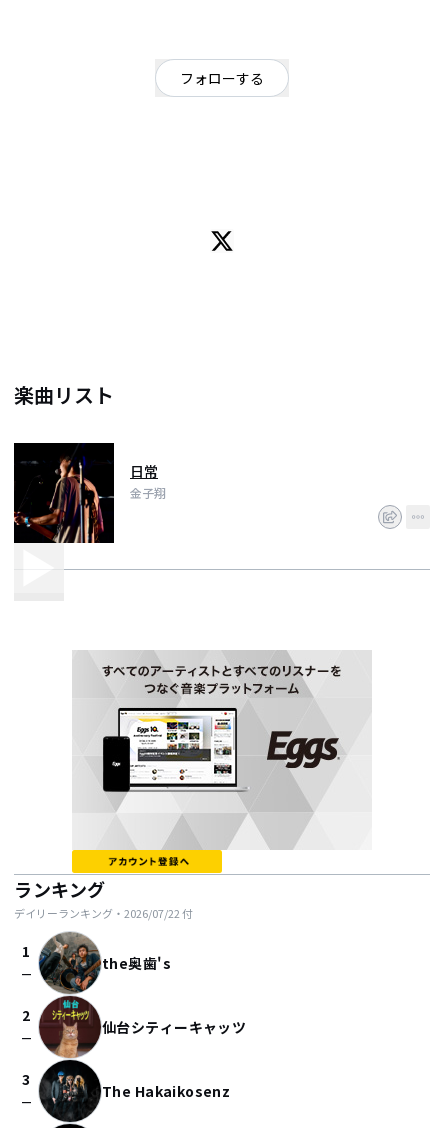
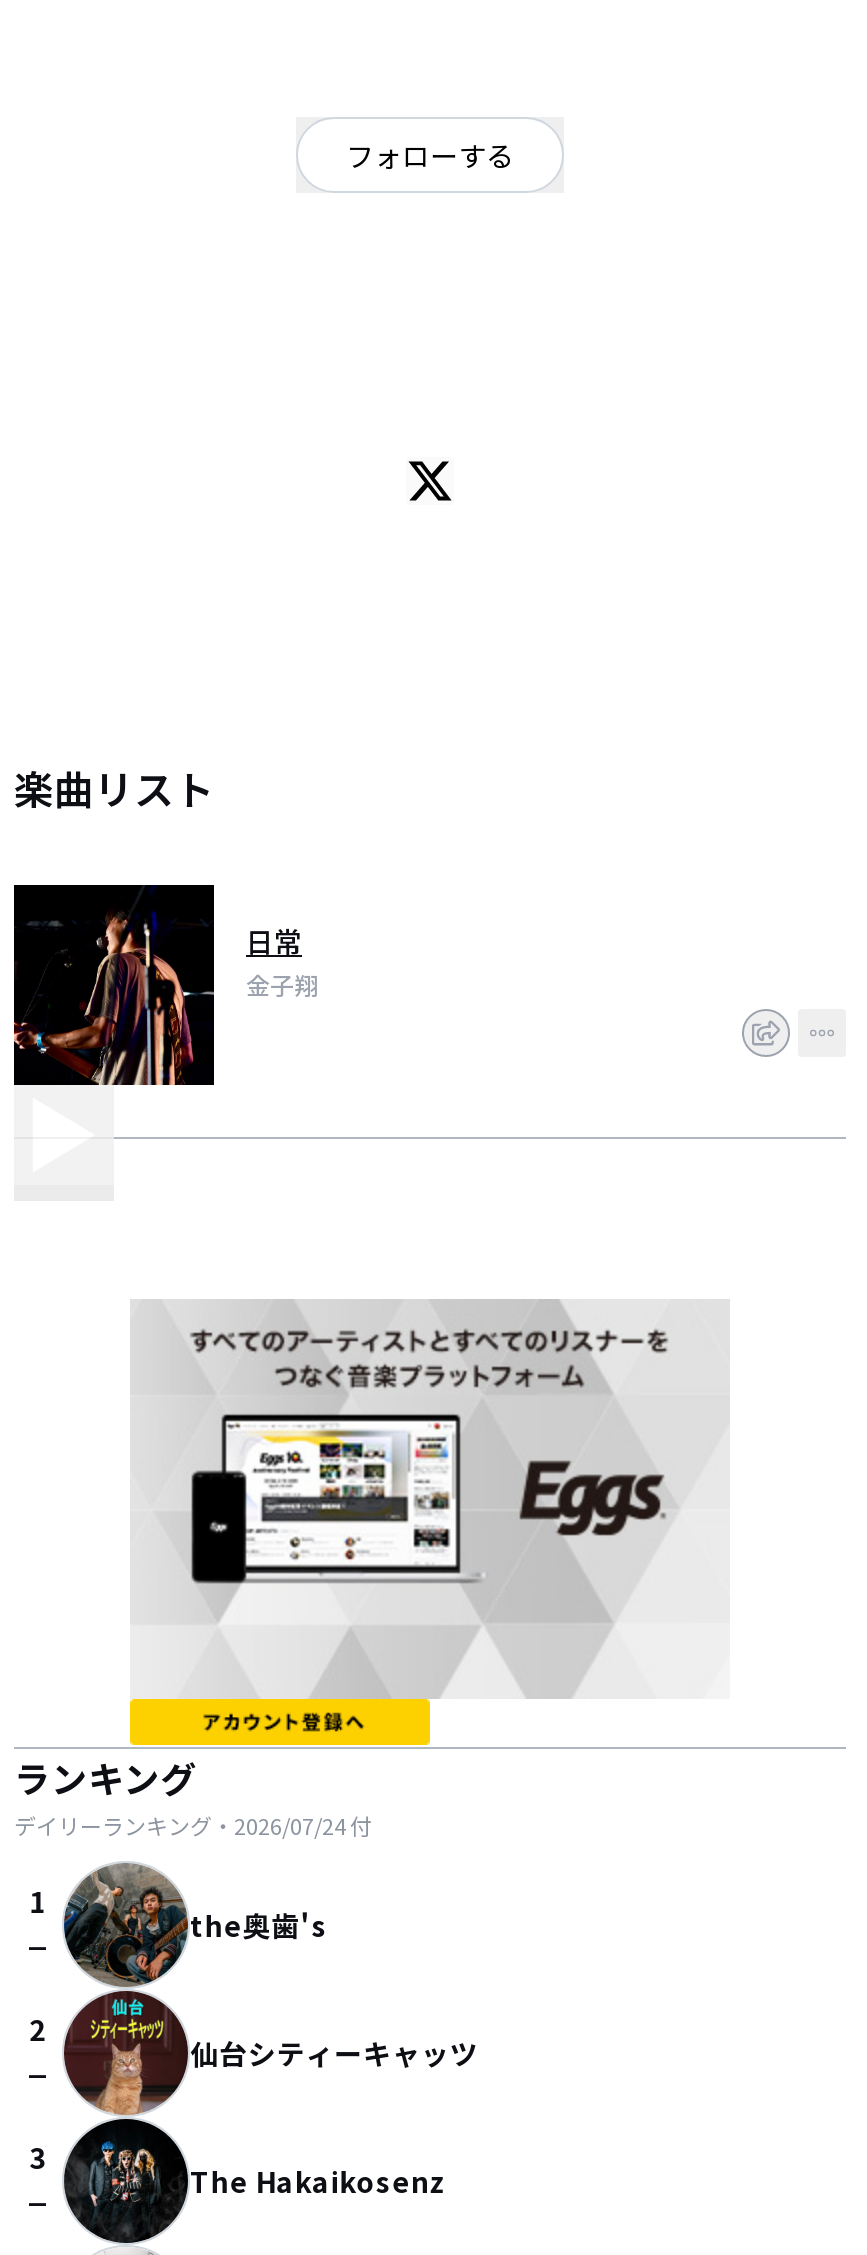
[14,905,193,921] デイリーランキング・2026/07/22付 -> [14,1809,372,1841] デイリーランキング・2026/07/24付

